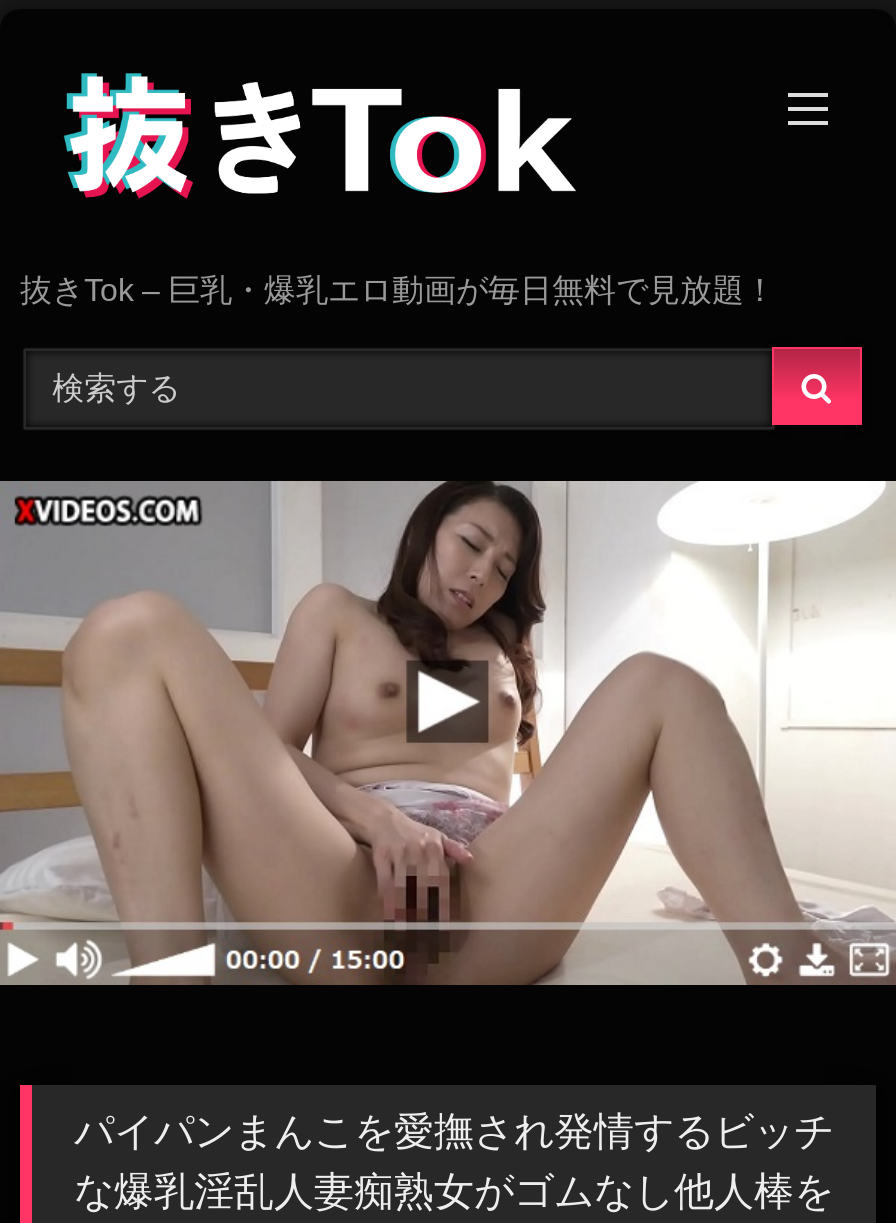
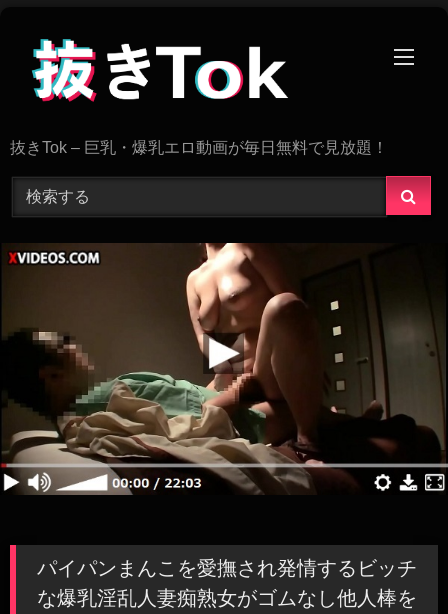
[6,479,890,987] [image] -> [3,242,445,495] [image]

